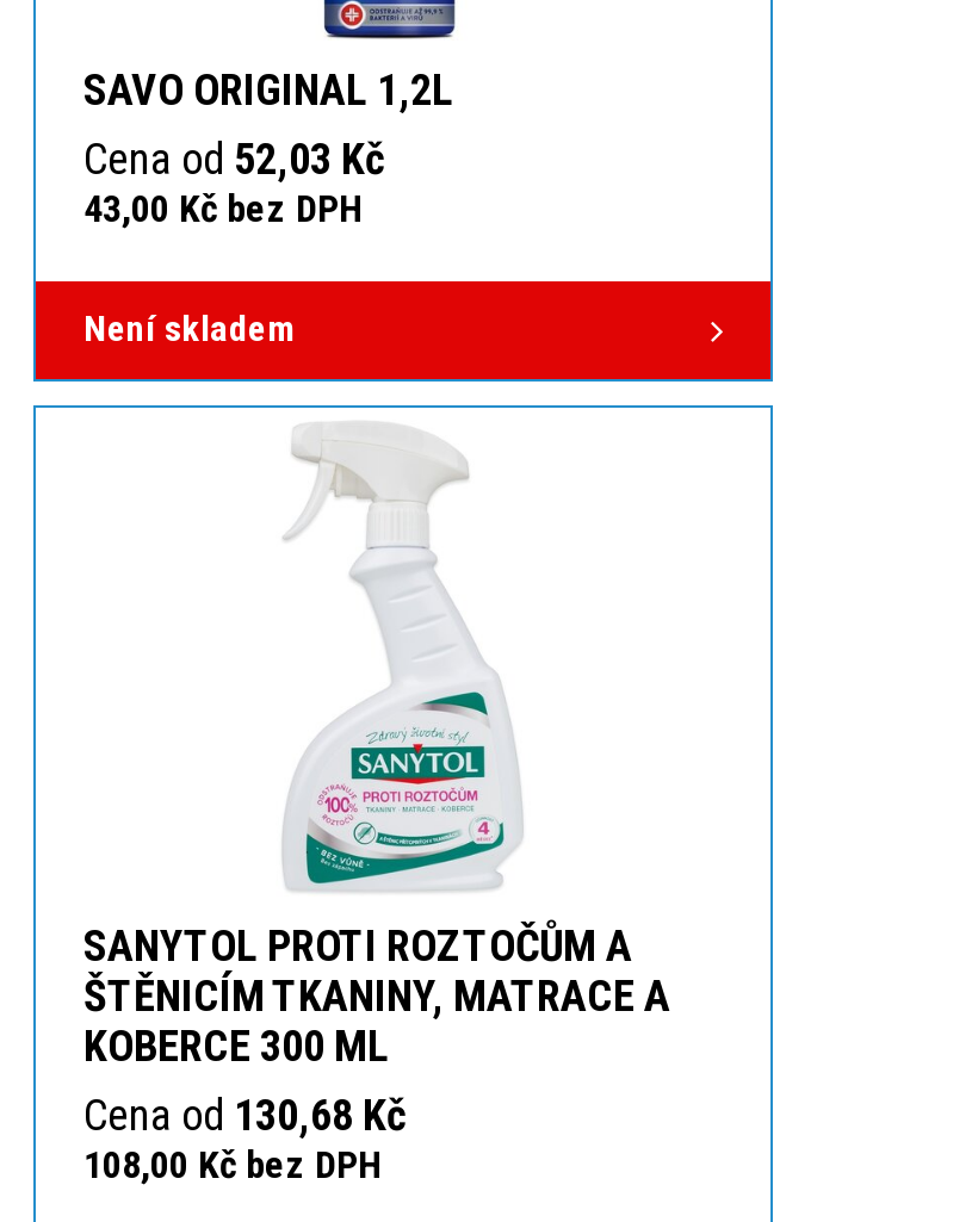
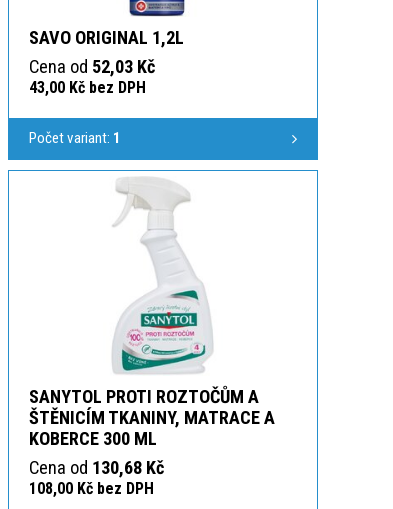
[83,307,296,350] Není skladem -> [29,129,121,147] Počet variant: 1

